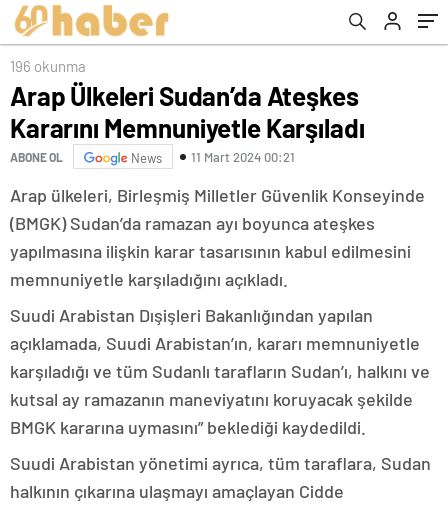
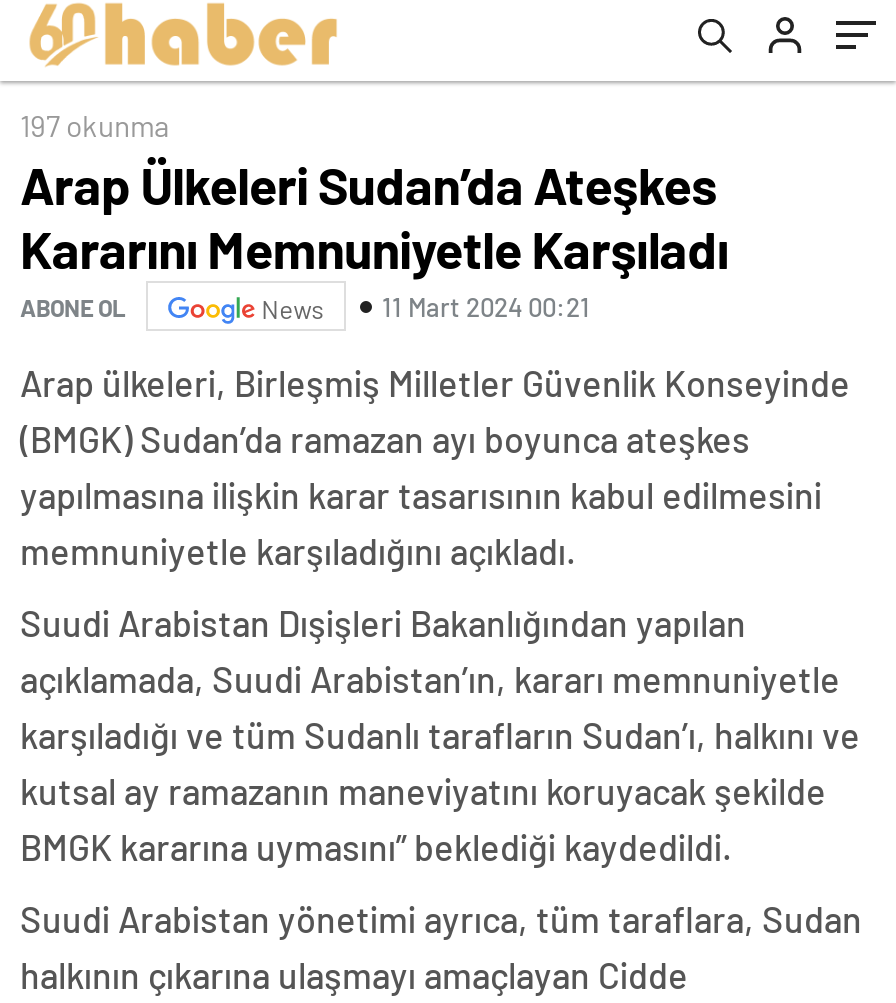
[10,57,86,75] 196 okunma -> [20,107,170,143] 197 okunma

